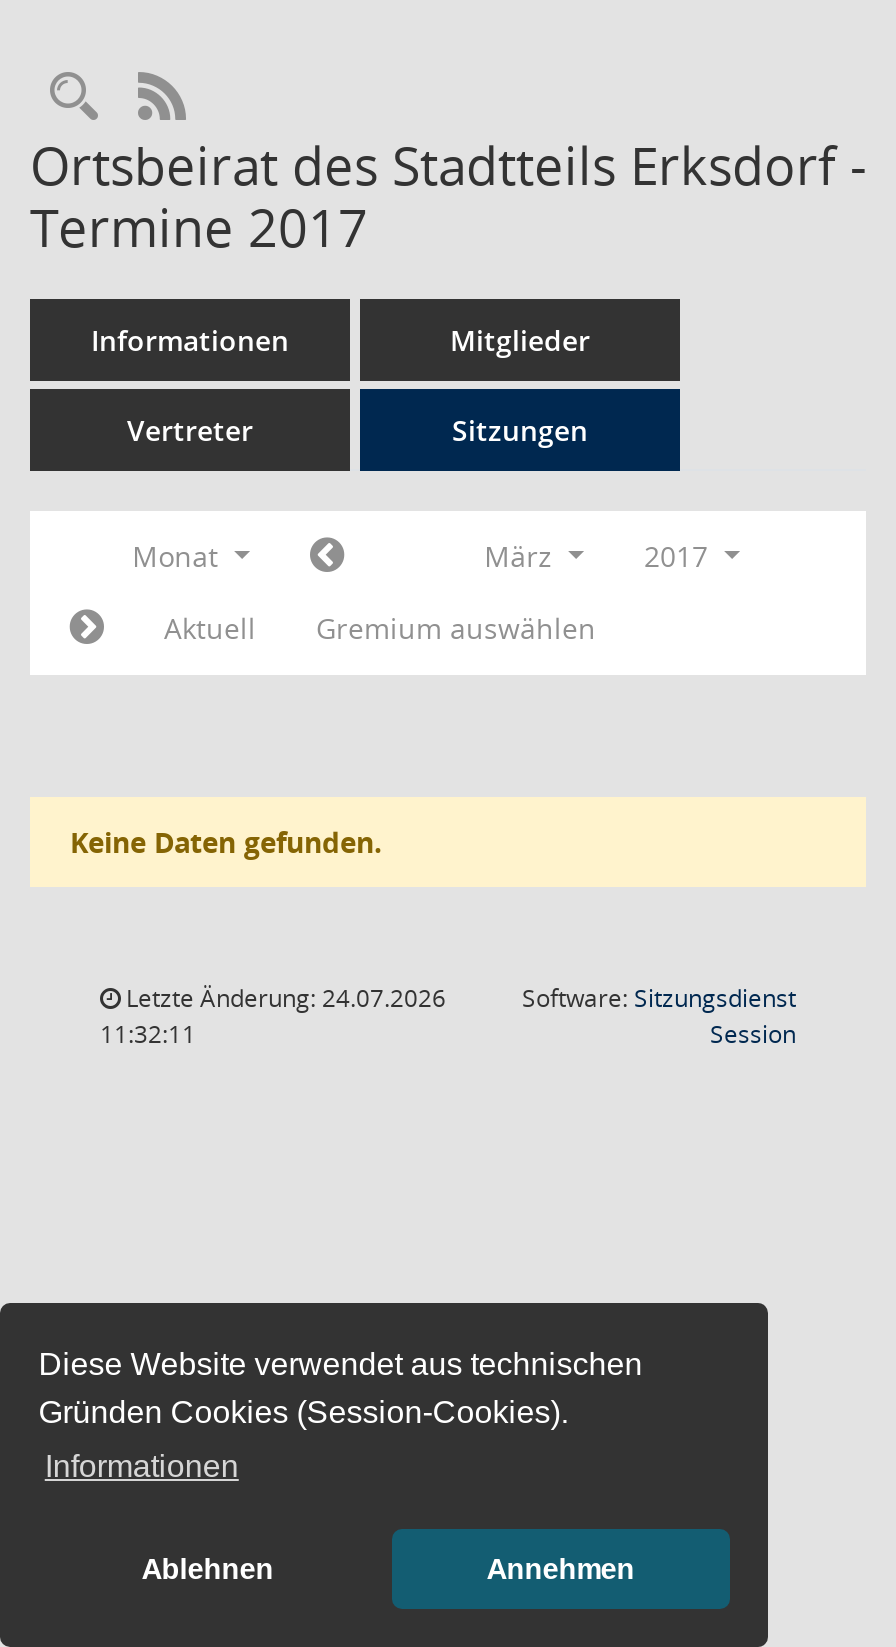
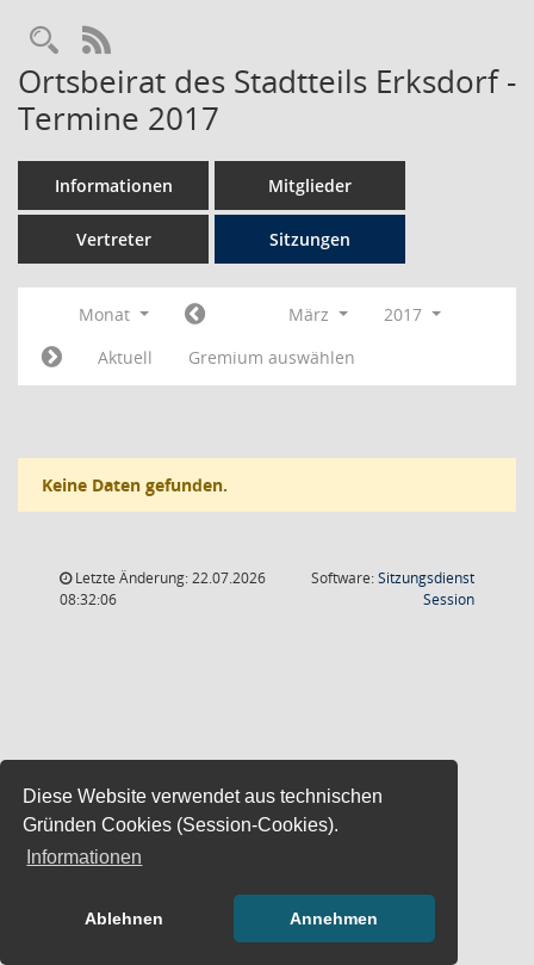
[120,981,446,1015] Letzte Änderung: 24.07.2026 -> [72,568,266,588] Letzte Änderung: 22.07.2026
[100,1017,196,1051] 11:32:11 -> [60,589,117,610] 08:32:06

